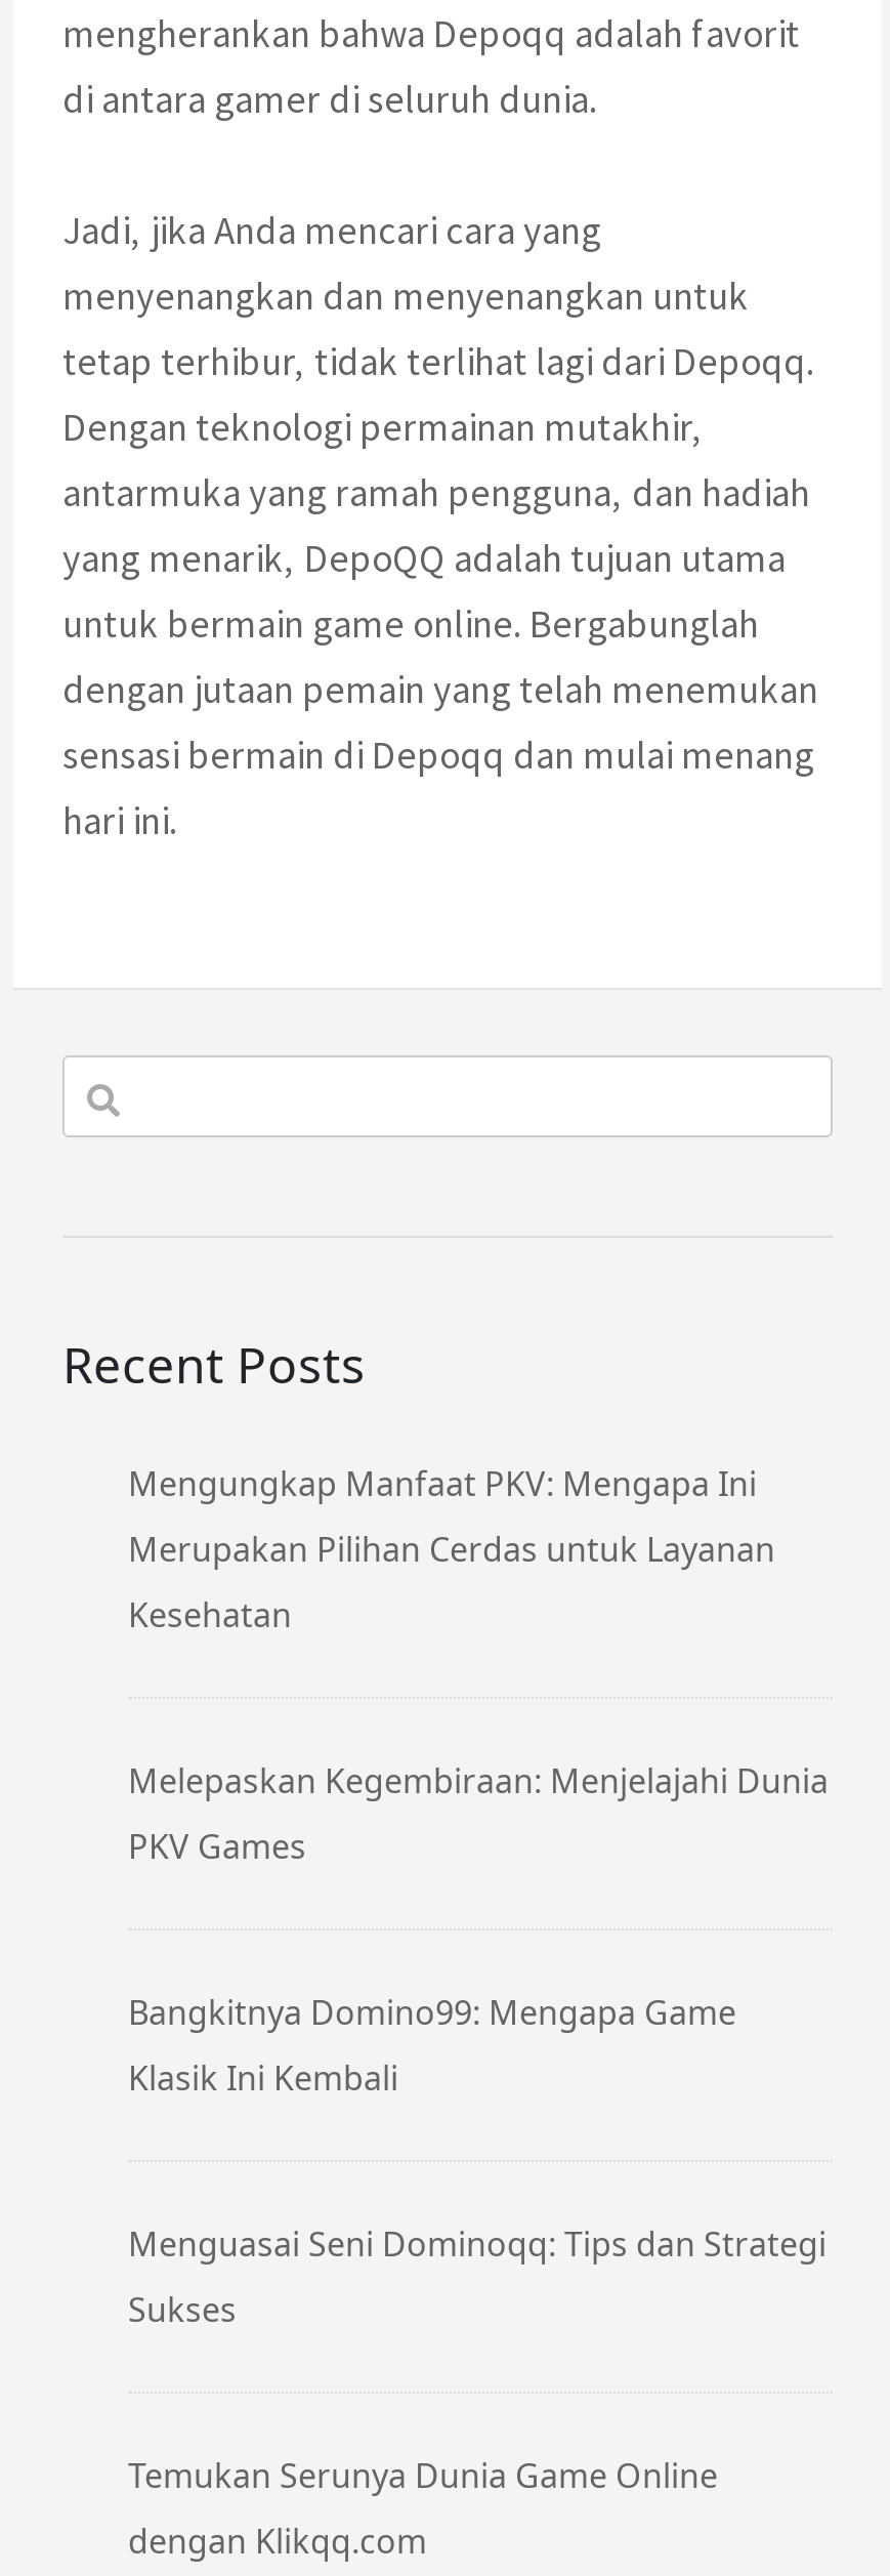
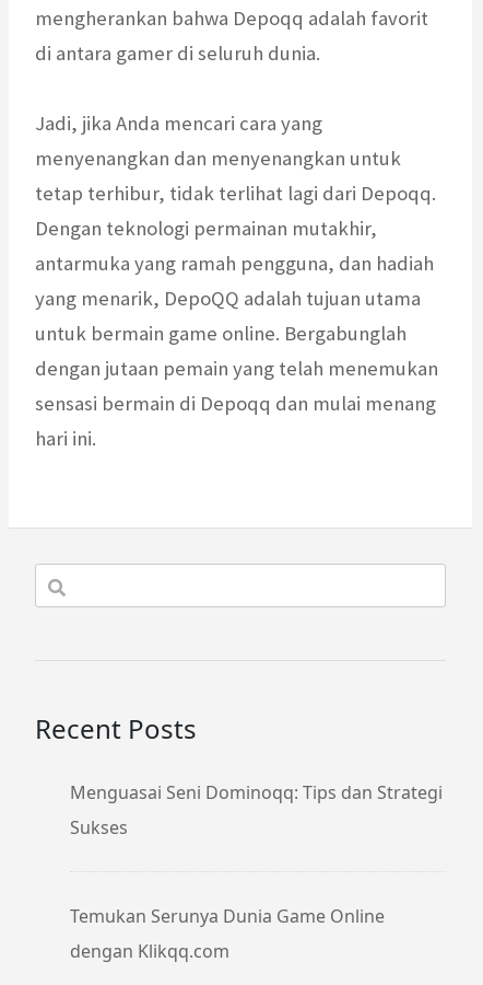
[128,1462,775,1638] Mengungkap Manfaat PKV: Mengapa Ini | Merupakan Pilihan Cerdas untuk Layanan | Kesehatan -> none
[128,1759,829,1869] Melepaskan Kegembiraan: Menjelajahi Dunia | PKV Games -> none
[128,1990,736,2101] Bangkitnya Domino99: Mengapa Game | Klasik Ini Kembali -> none

